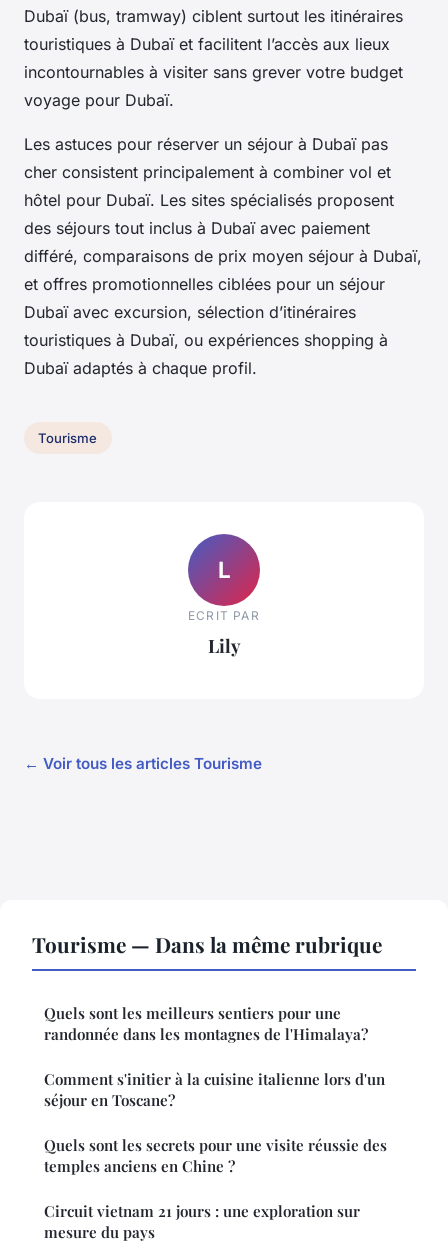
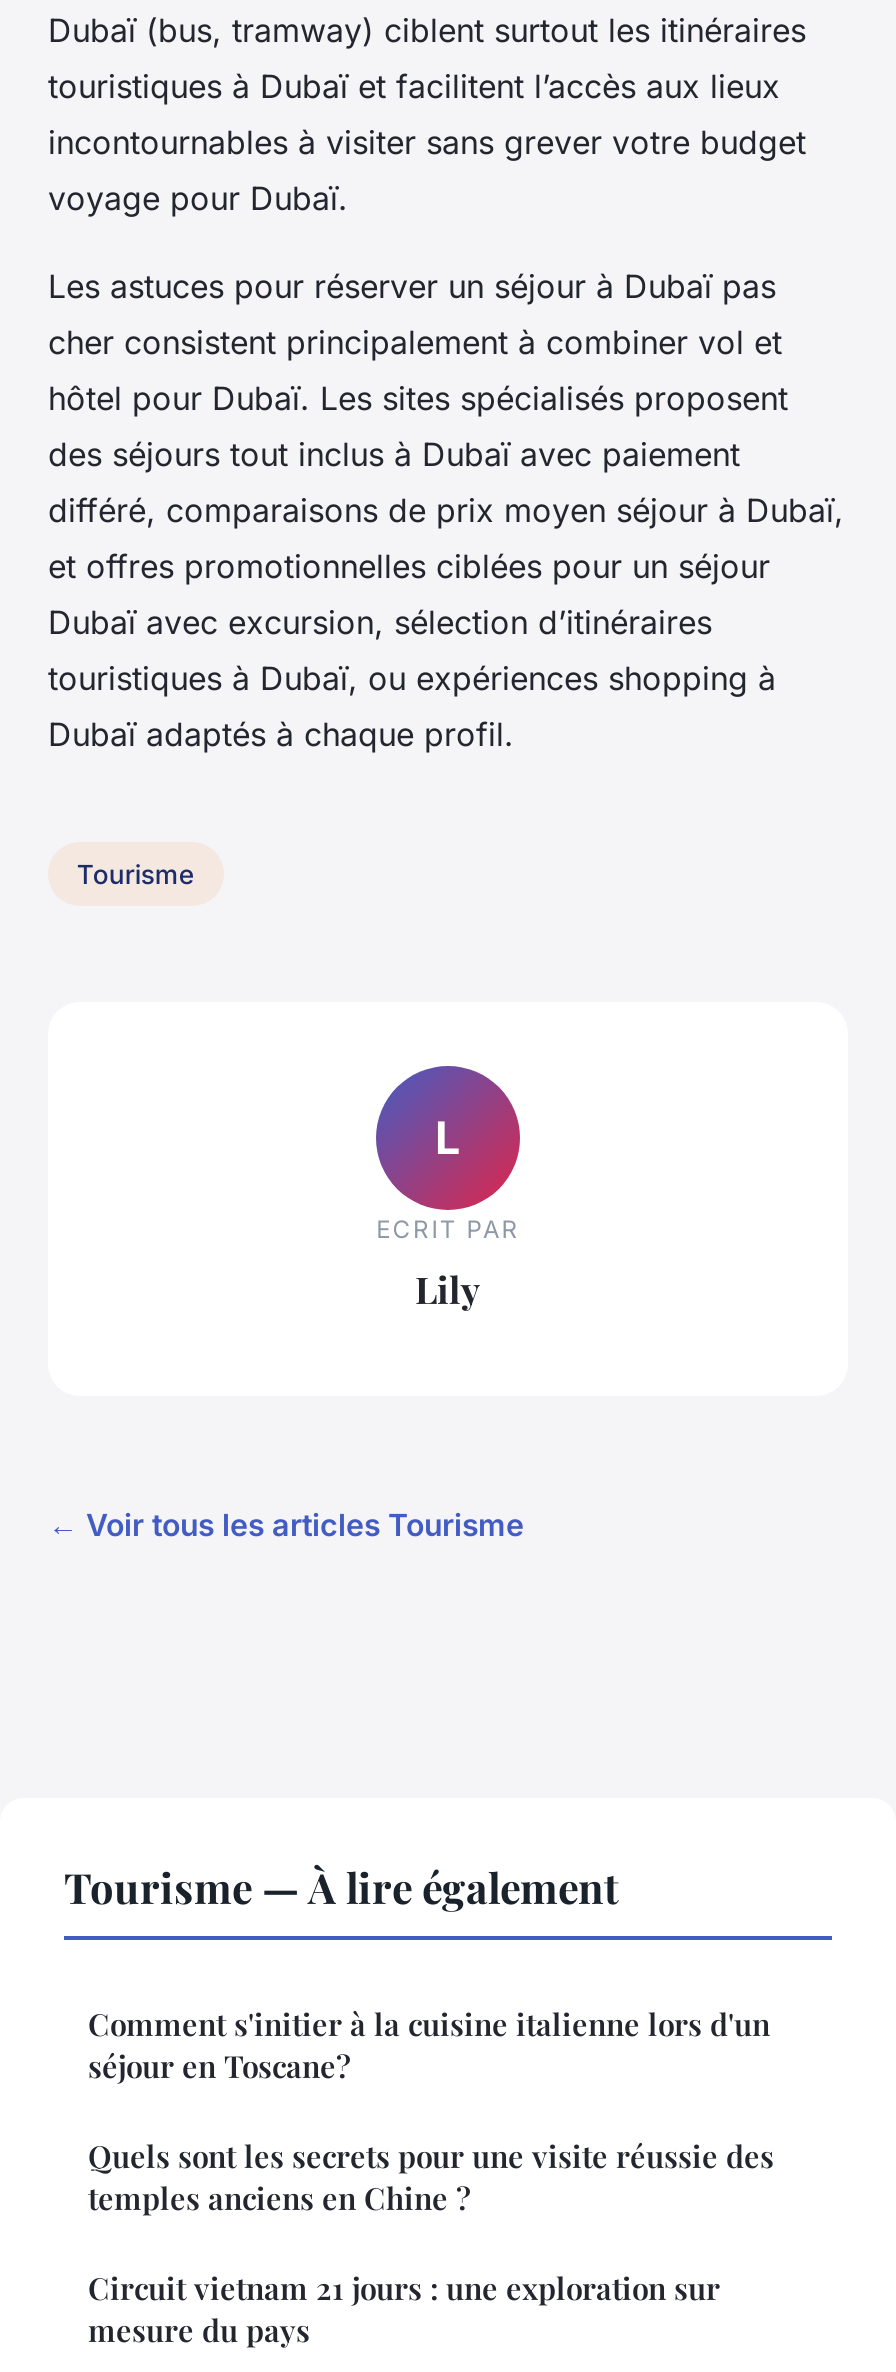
[32,930,382,1044] Tourisme — Dans la même rubrique | Quels sont les meilleurs sentiers pour une | randonnée dans les montagnes de l'Himalaya? -> [64,1859,618,1915] Tourisme — À lire également

